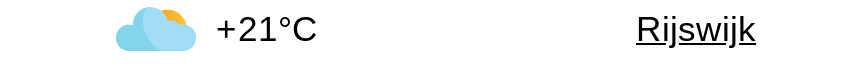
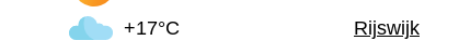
[216,9,318,49] +21°C -> [124,17,180,39] +17°C

